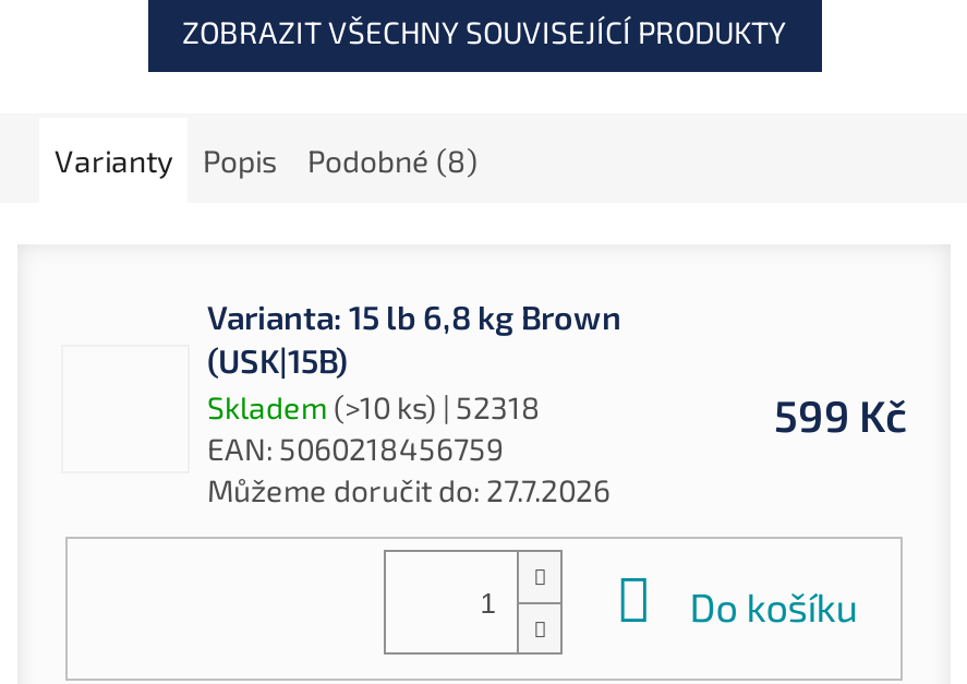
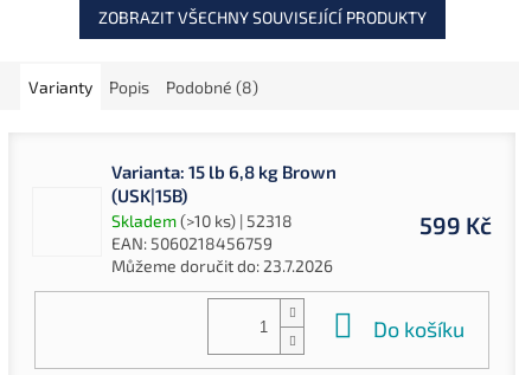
[207,472,611,509] Můžeme doručit do: 27.7.2026 -> [111,256,333,276] Můžeme doručit do: 23.7.2026

